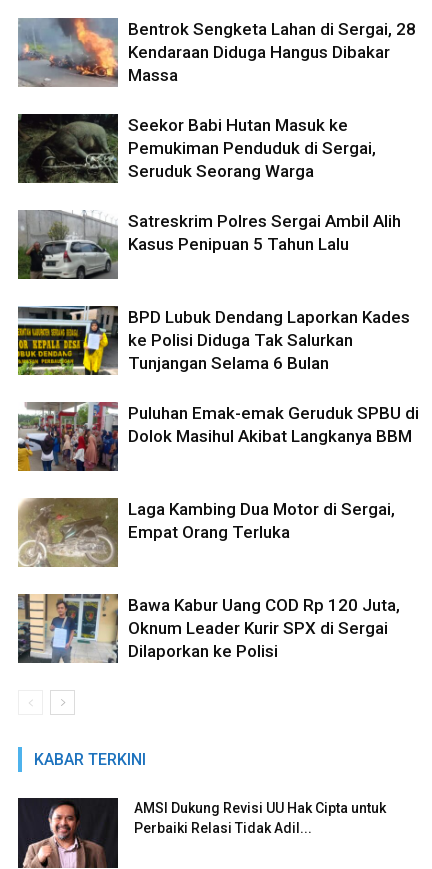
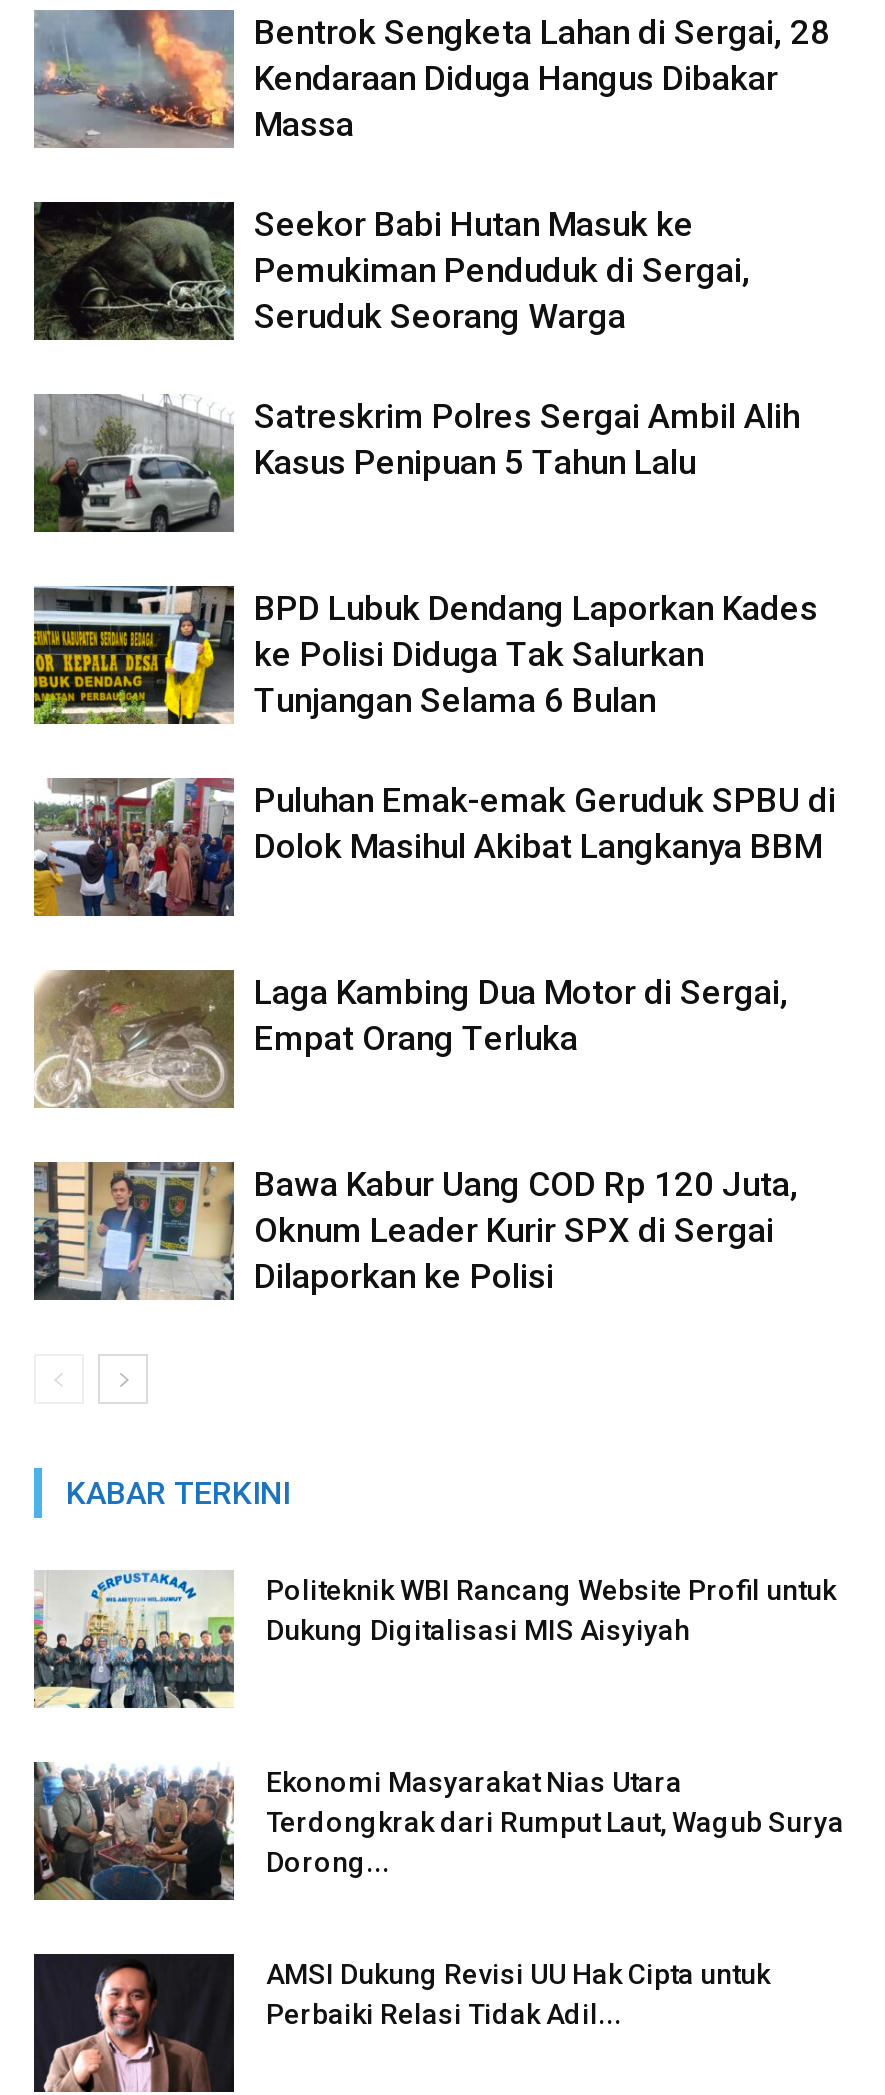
none -> [32,1570,836,1710] [image] | Politeknik WBI Rancang Website Profil untuk | Dukung Digitalisasi MIS Aisyiyah
none -> [32,1760,844,1902] [image] | Ekonomi Masyarakat Nias Utara | Terdongkrak dari Rumput Laut, Wagub Surya | Dorong...

